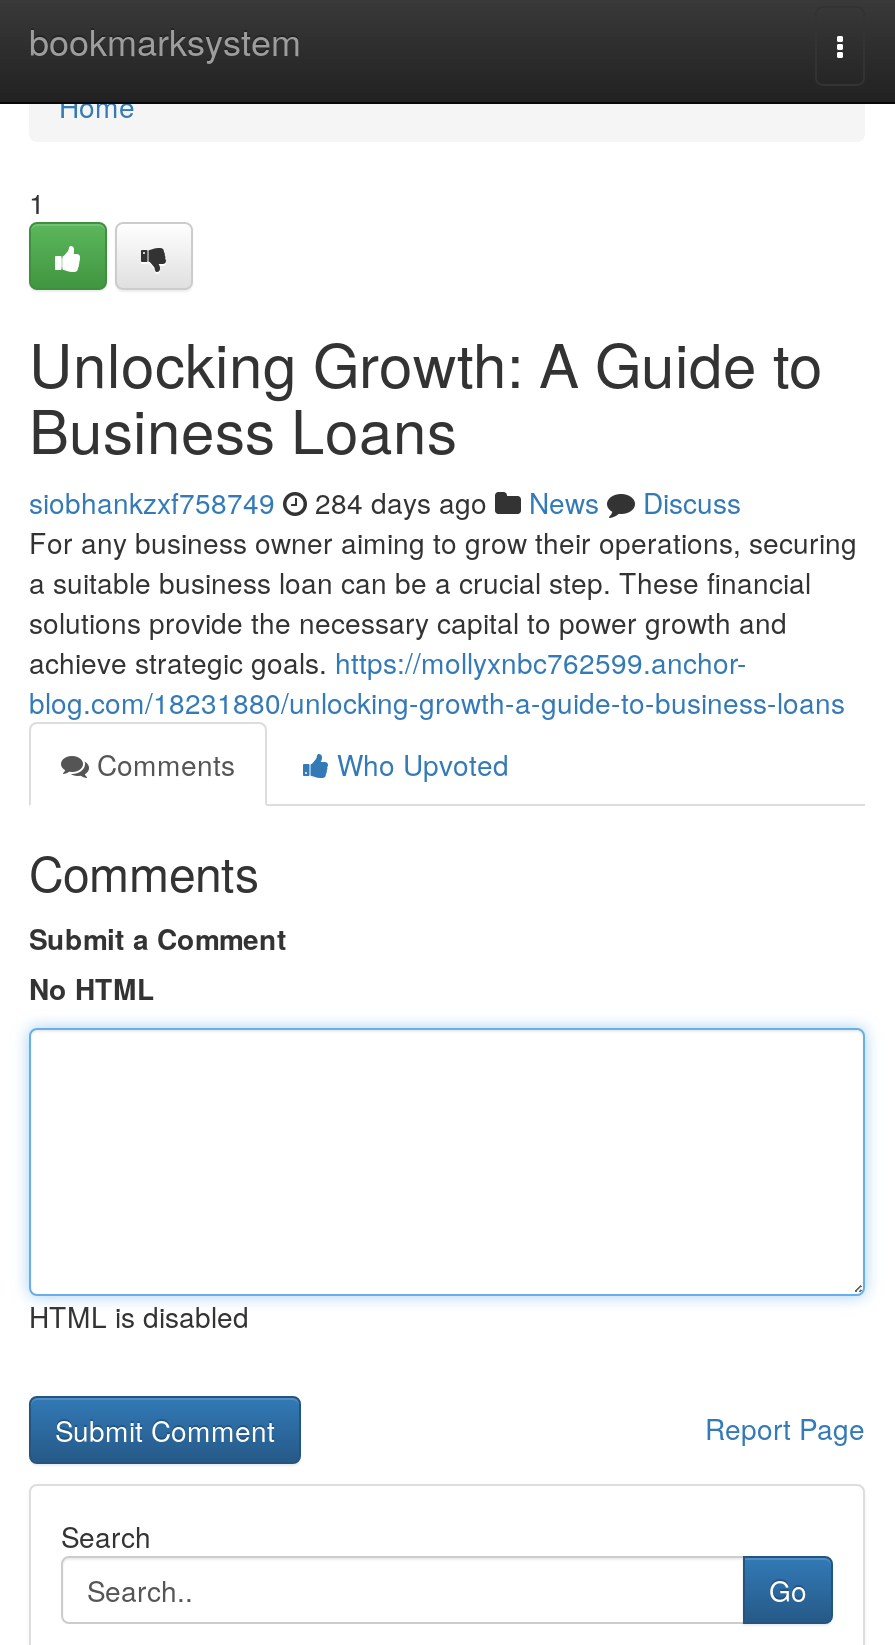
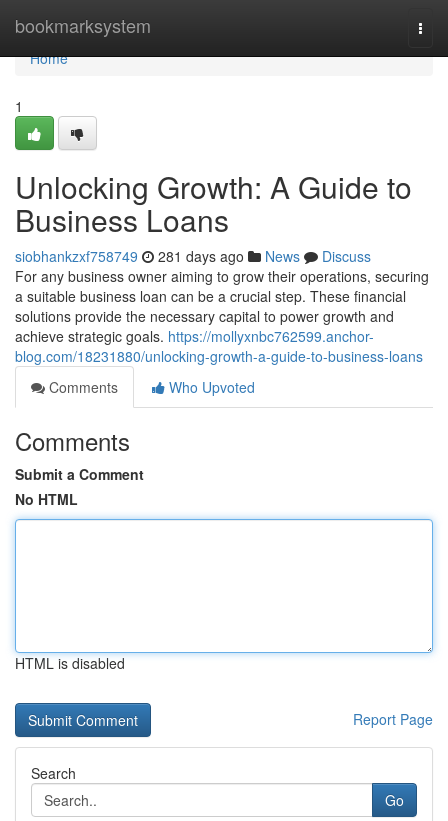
[29,482,741,522] siobhankzxf758749 284 days ago News Discuss -> [15,246,371,266] siobhankzxf758749 281 days ago News Discuss

